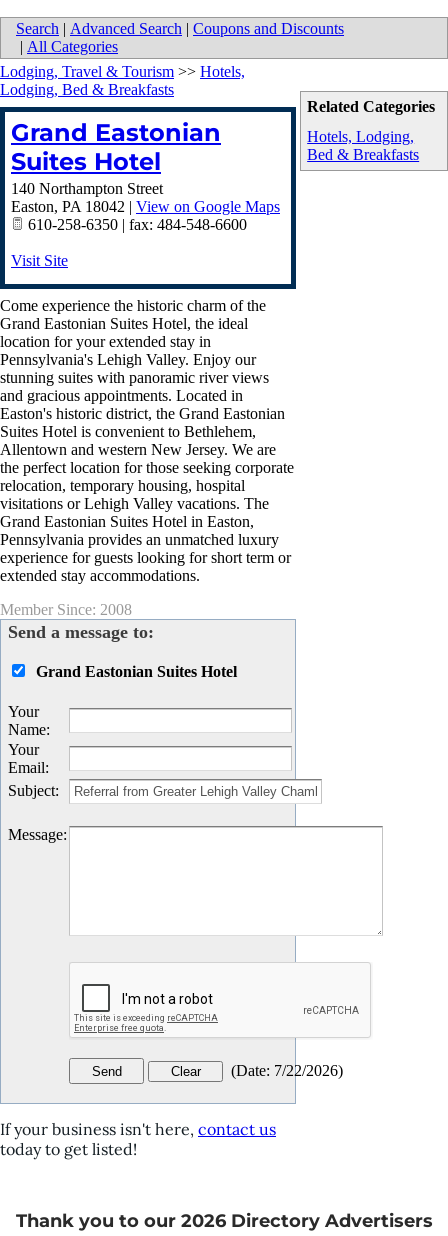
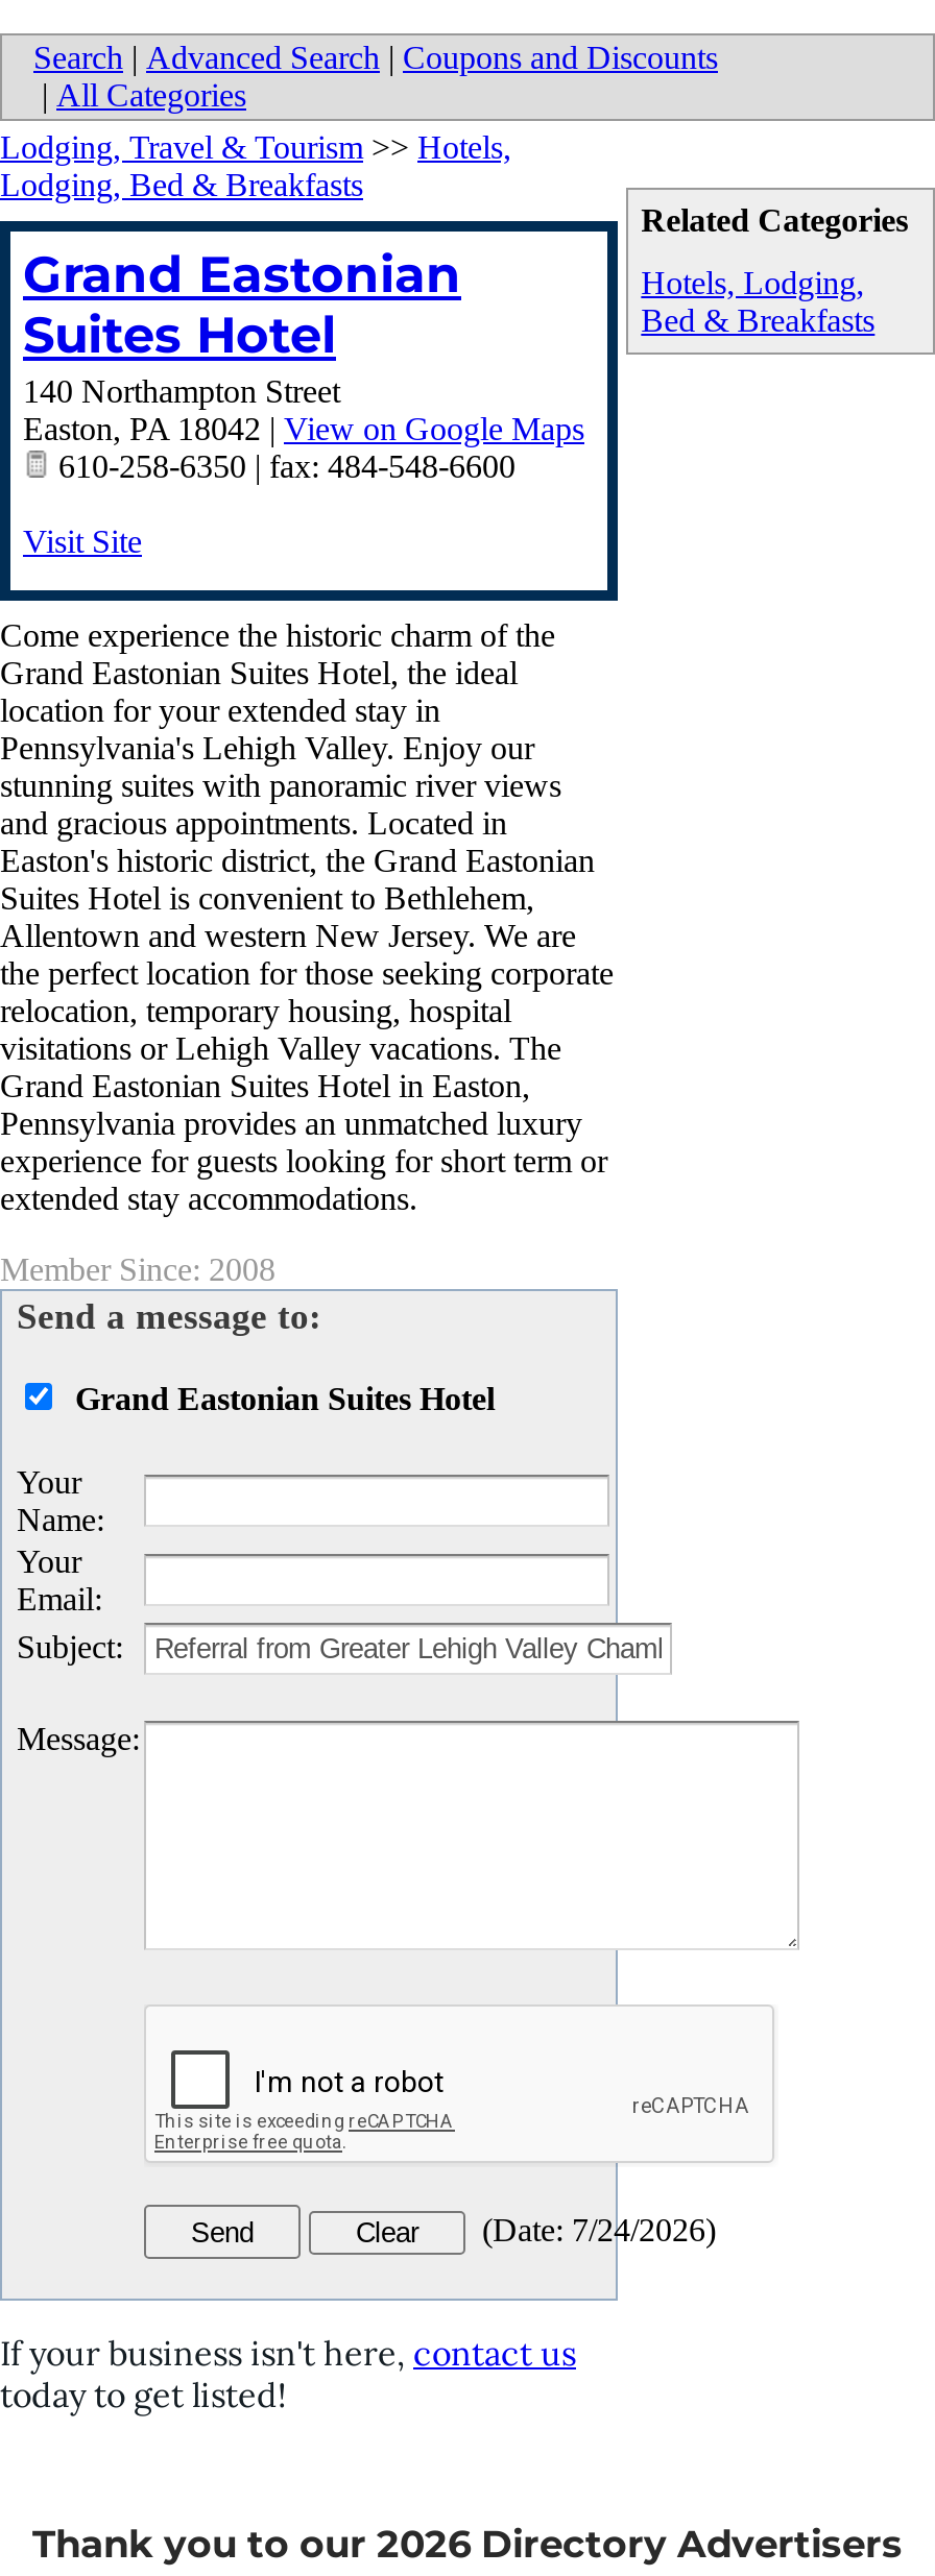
[223,1061,343,1078] (Date: 7/22/2026) -> [465,2212,716,2247] (Date: 7/24/2026)

